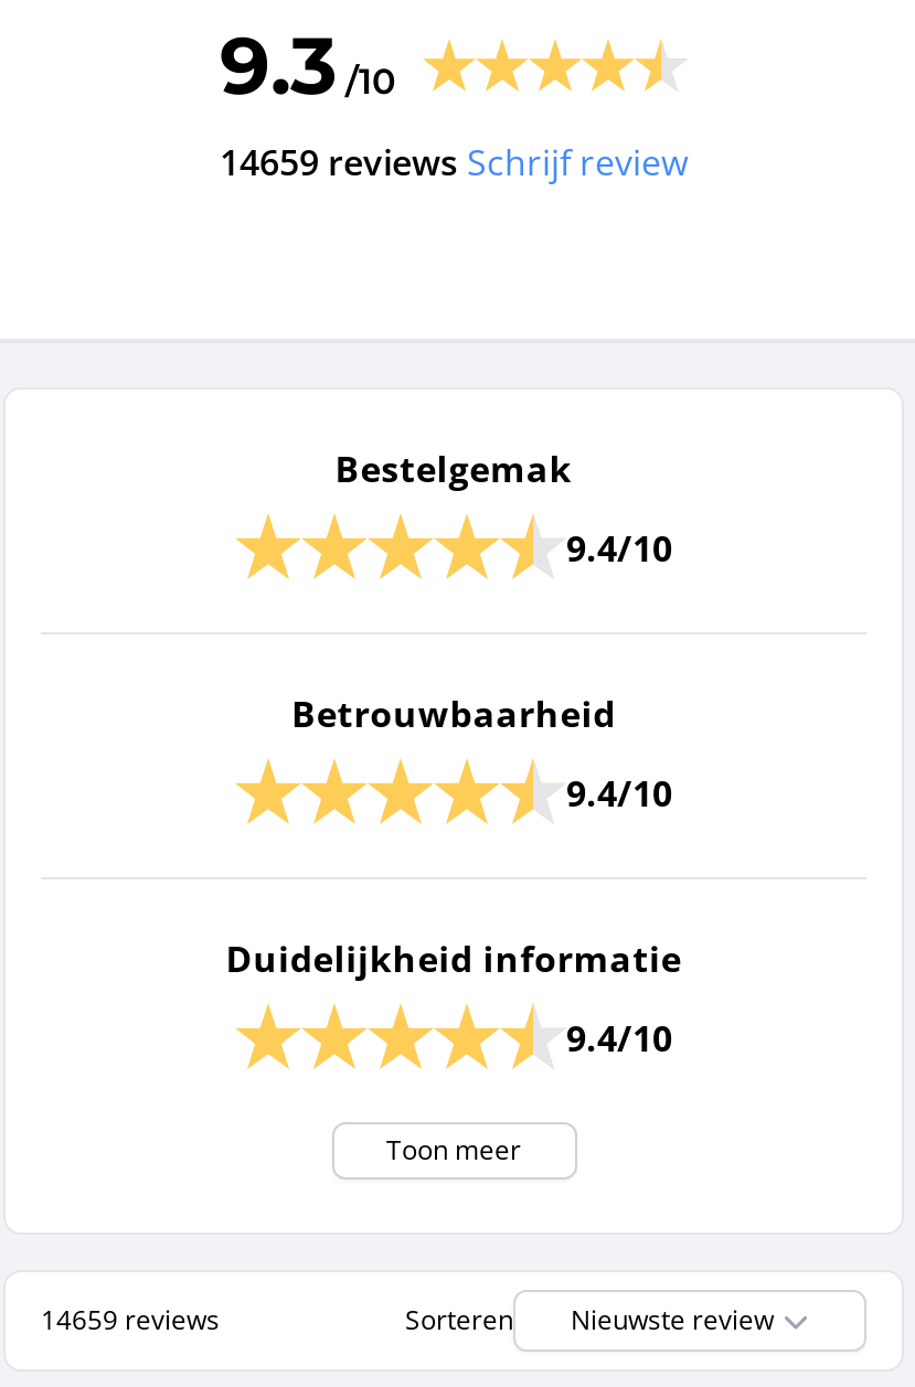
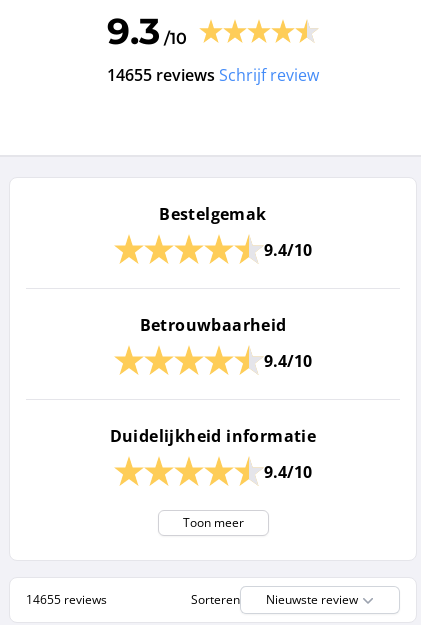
[220,138,688,186] 14659 reviews Schrijf review -> [107,64,319,86] 14655 reviews Schrijf review
[41,1301,220,1338] 14659 reviews -> [26,591,107,608] 14655 reviews

